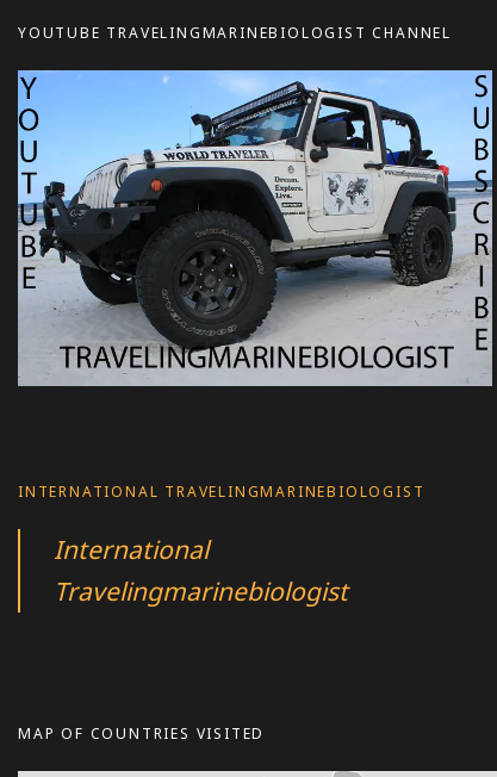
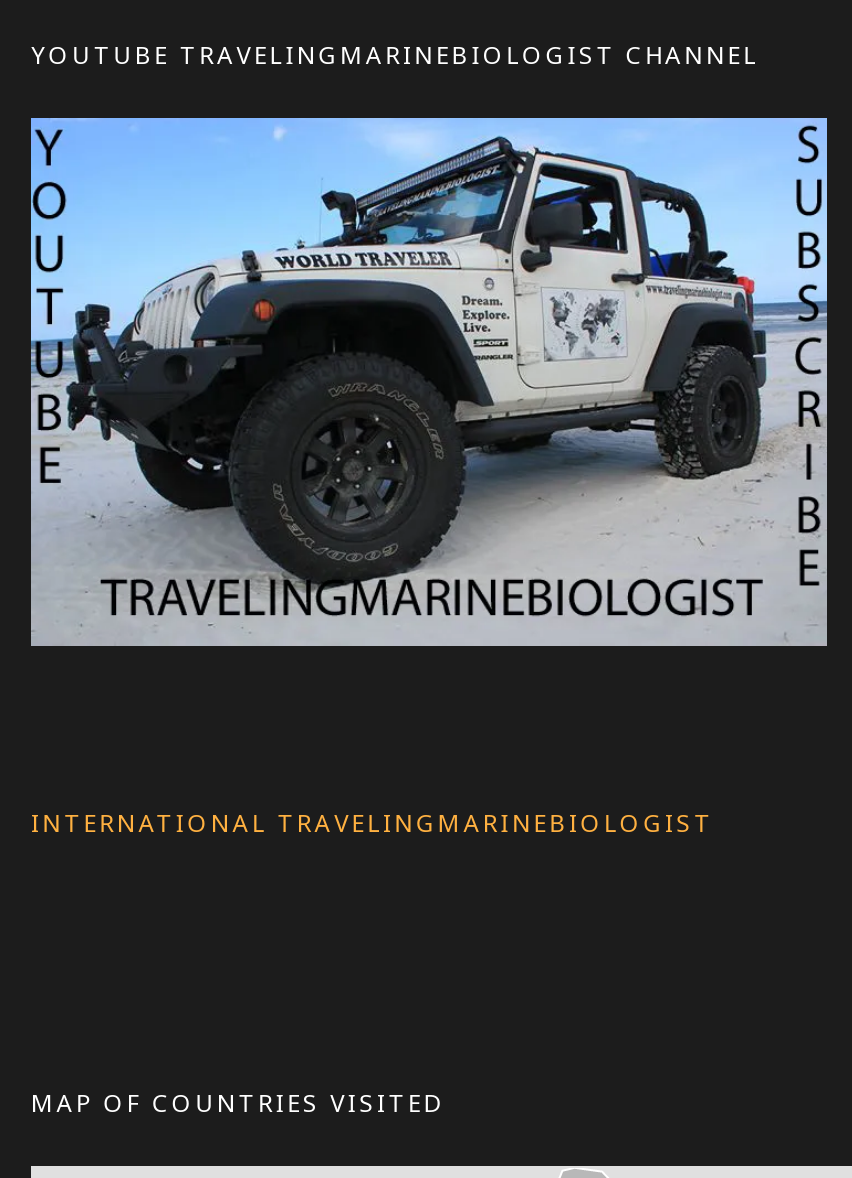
[54,532,348,607] International | Travelingmarinebiologist -> none

